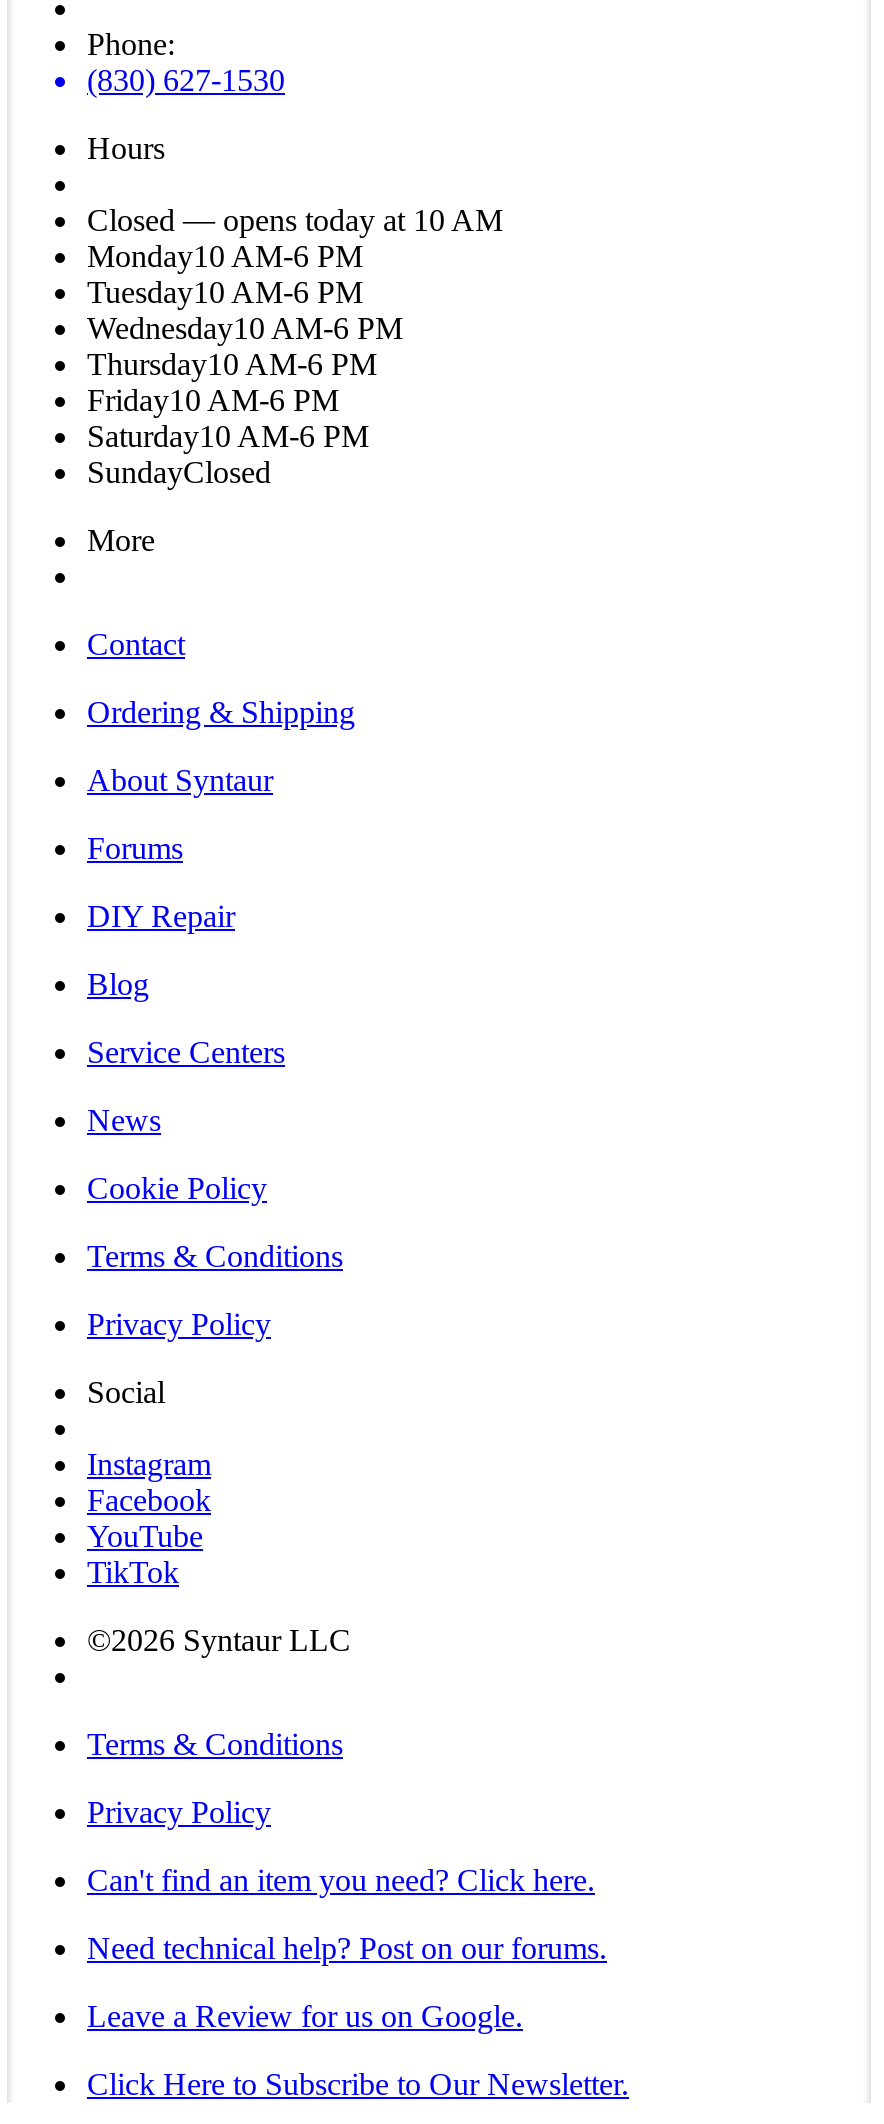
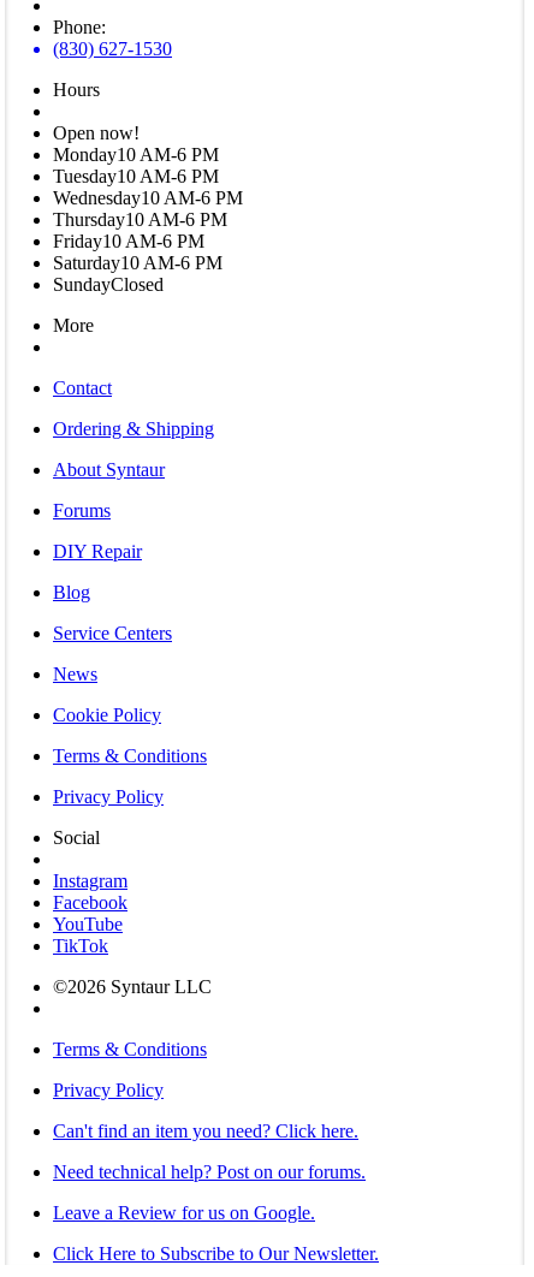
[87,203,503,237] Closed — opens today at 10 AM -> [53,123,140,143] Open now!

